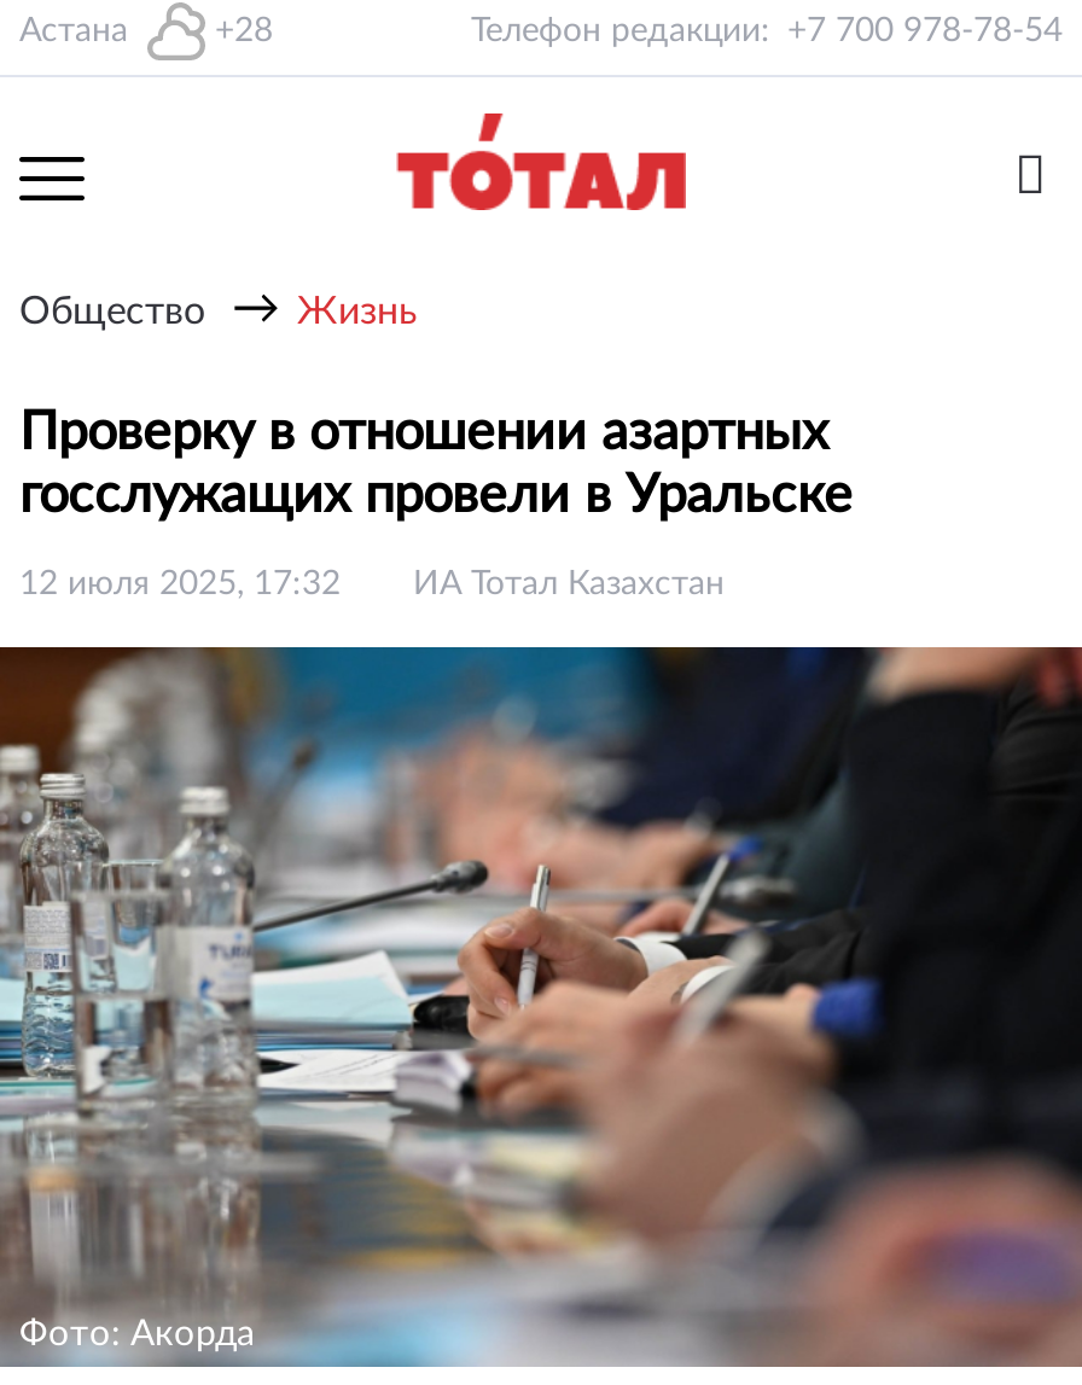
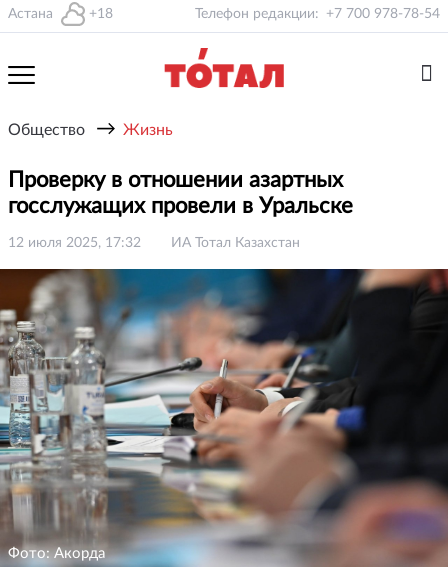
[215,14,273,48] +28 -> [89,7,113,21] +18

